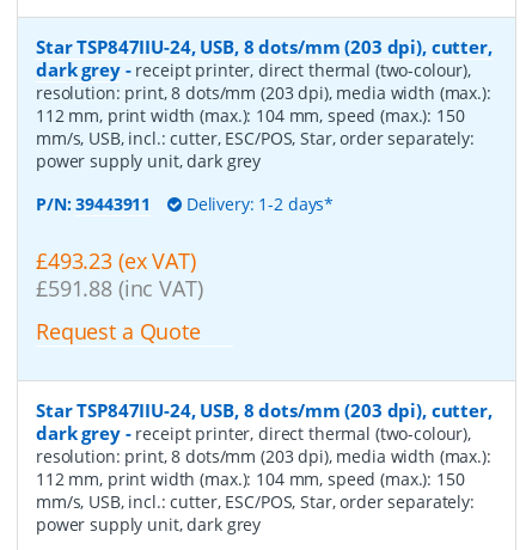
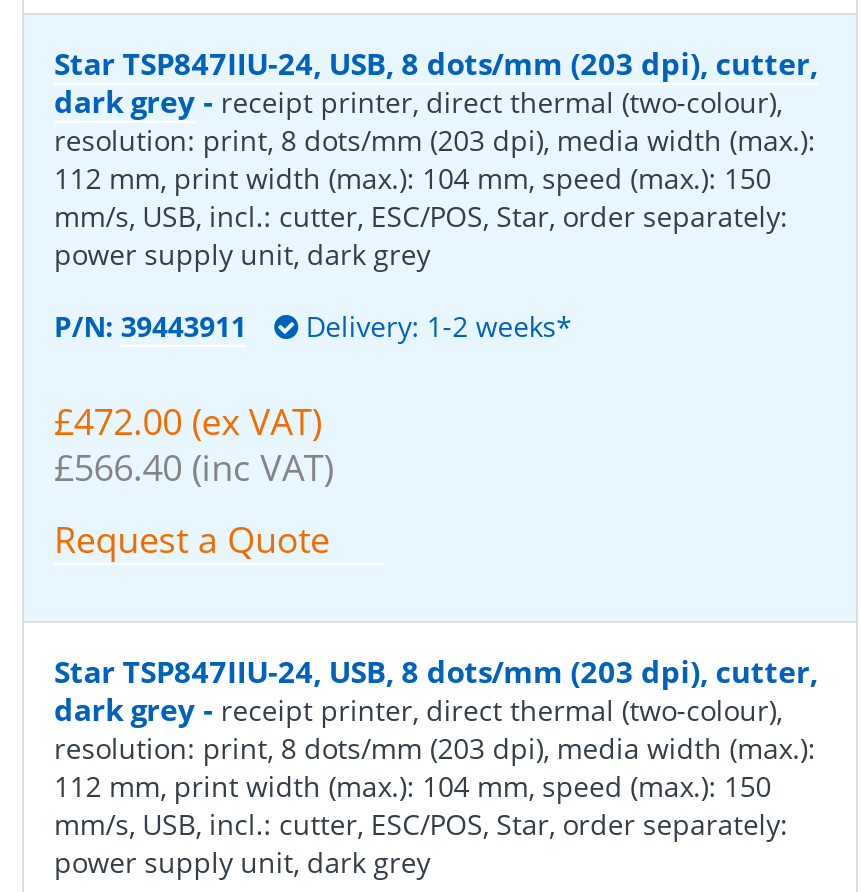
[182,192,334,215] Delivery: 1-2 days* -> [298,307,572,345] Delivery: 1-2 weeks*
[36,246,196,275] £493.23 (ex VAT) -> [54,397,322,445] £472.00 (ex VAT)
[36,274,203,302] £591.88 (inc VAT) -> [54,443,333,491] £566.40 (inc VAT)

